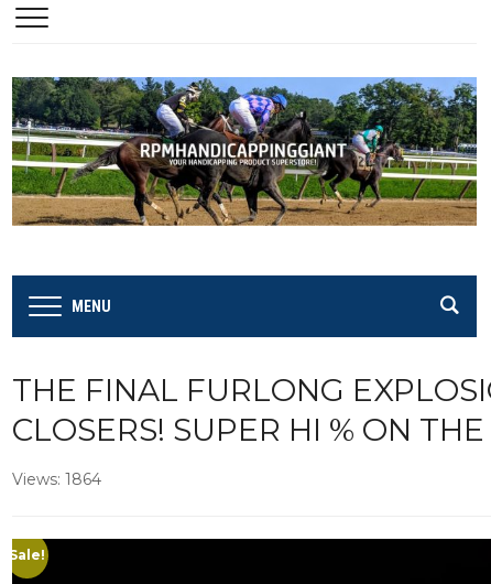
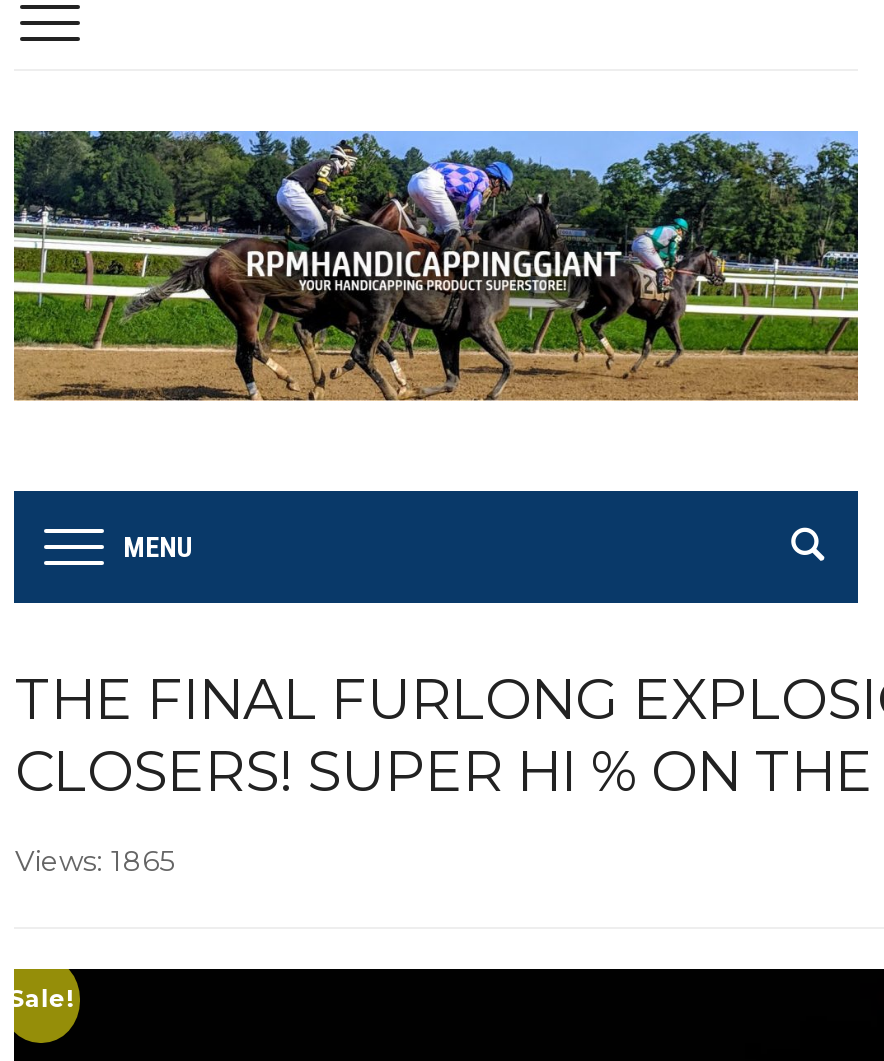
[13,469,102,489] Views: 1864 -> [15,842,173,878] Views: 1865

